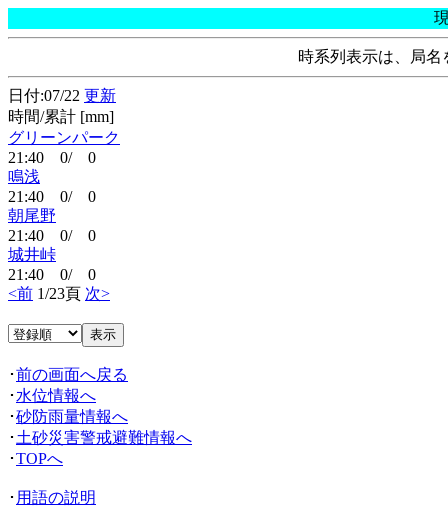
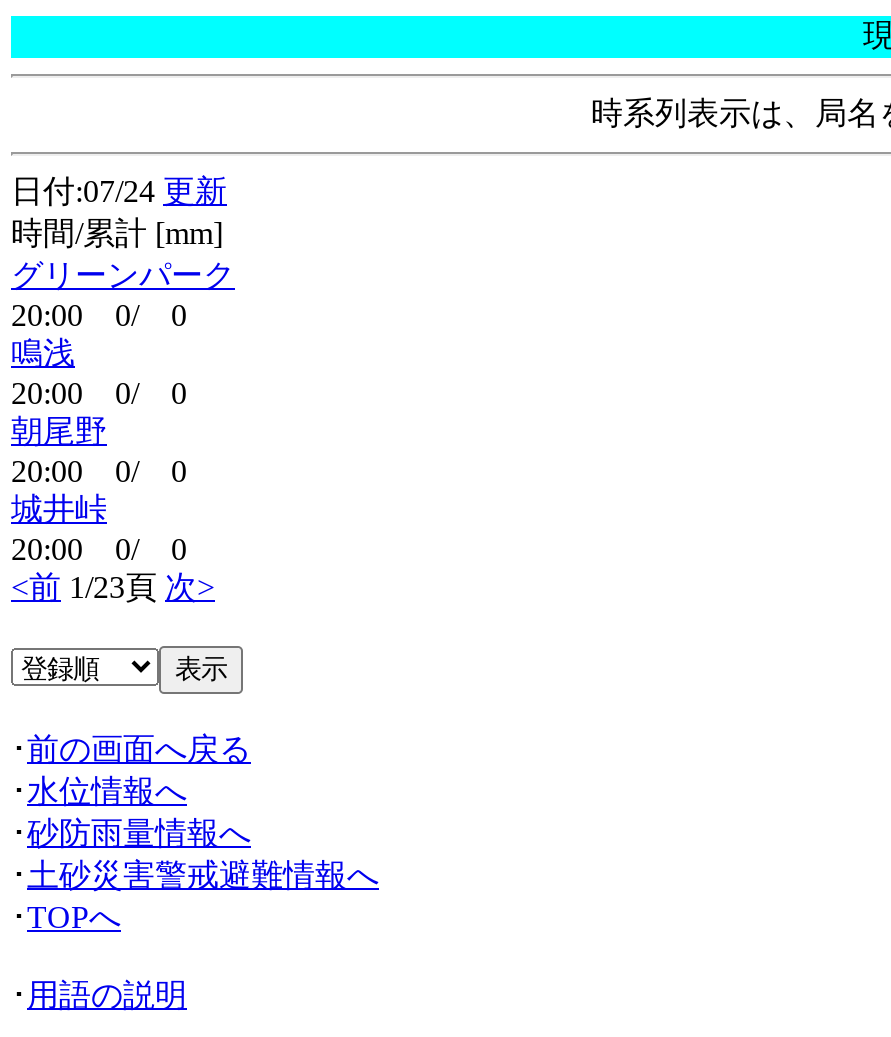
[8,87,116,104] 日付:07/22更新 -> [11,174,227,208] 日付:07/24更新
[8,149,96,166] 21:40 0/ 0 -> [11,298,187,332] 20:00 0/ 0
[8,188,96,205] 21:40 0/ 0 -> [11,376,187,410] 20:00 0/ 0
[8,227,96,244] 21:40 0/ 0 -> [11,454,187,488] 20:00 0/ 0
[8,266,96,283] 21:40 0/ 0 -> [11,532,187,566] 20:00 0/ 0

